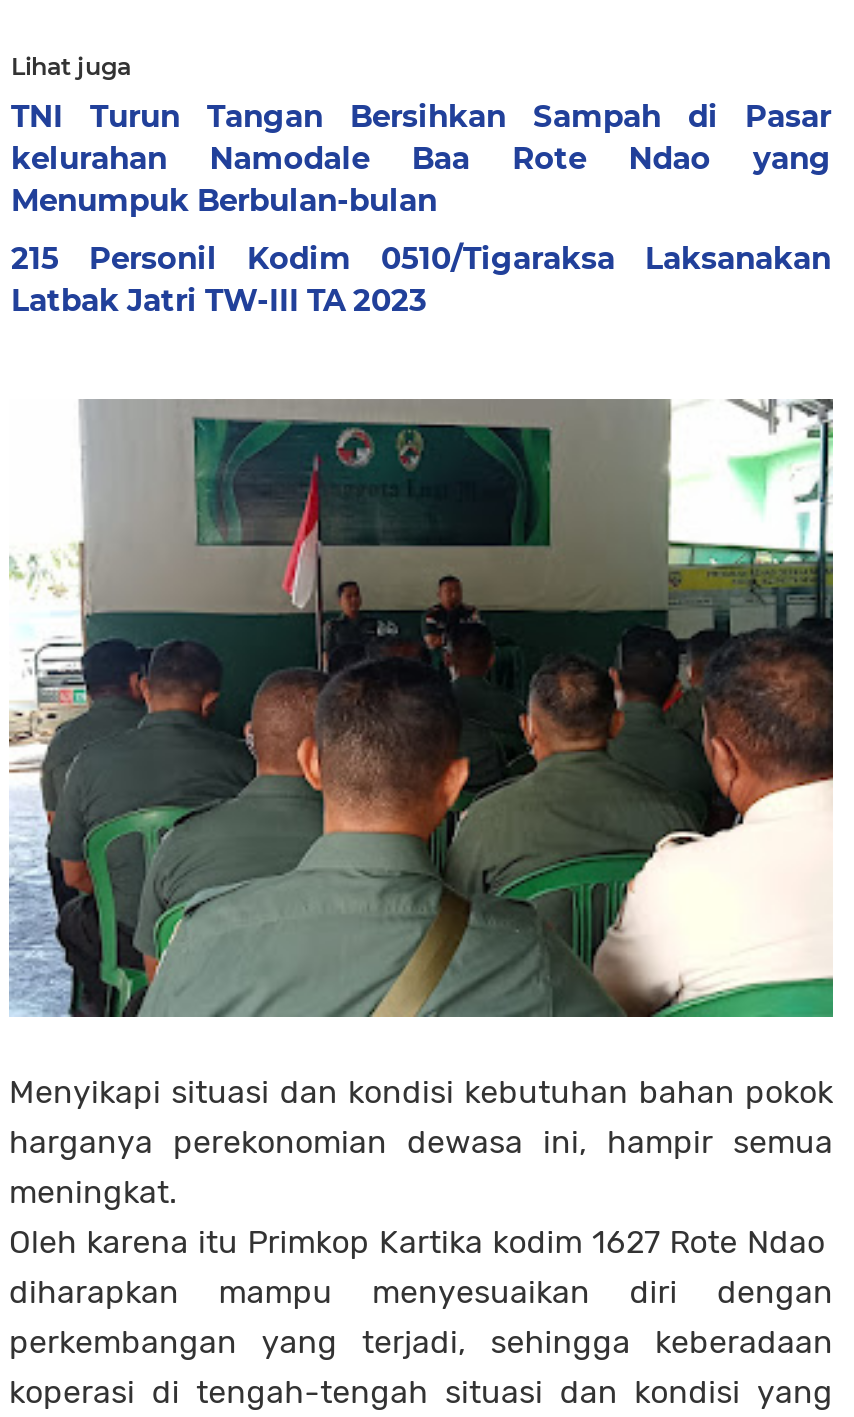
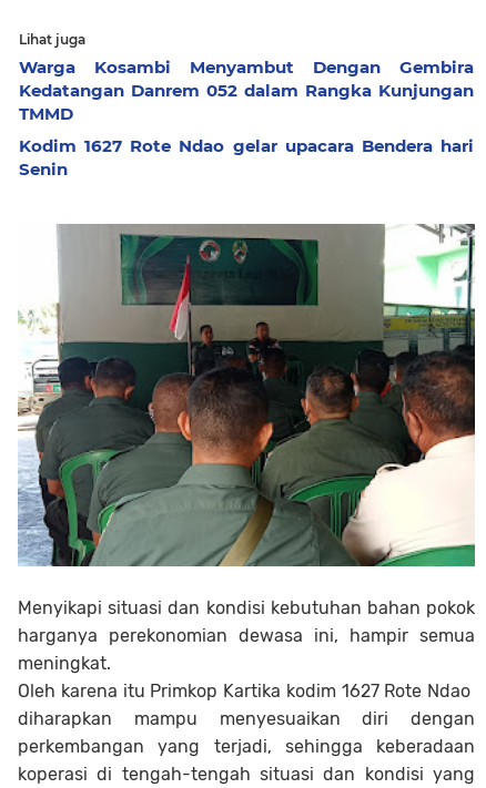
[11,97,831,219] TNI Turun Tangan Bersihkan Sampah di Pasar | kelurahan Namodale Baa Rote Ndao yang | Menumpuk Berbulan-bulan -> [19,57,474,124] Warga Kosambi Menyambut Dengan Gembira | Kedatangan Danrem 052 dalam Rangka Kunjungan | TMMD
[11,239,831,319] 215 Personil Kodim 0510/Tigaraksa Laksanakan | Latbak Jatri TW-III TA 2023 -> [19,135,474,180] Kodim 1627 Rote Ndao gelar upacara Bendera hari | Senin

